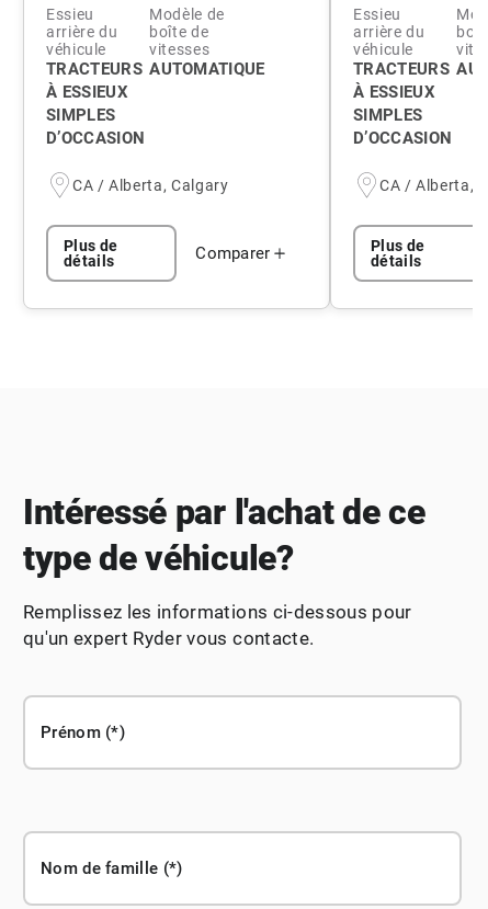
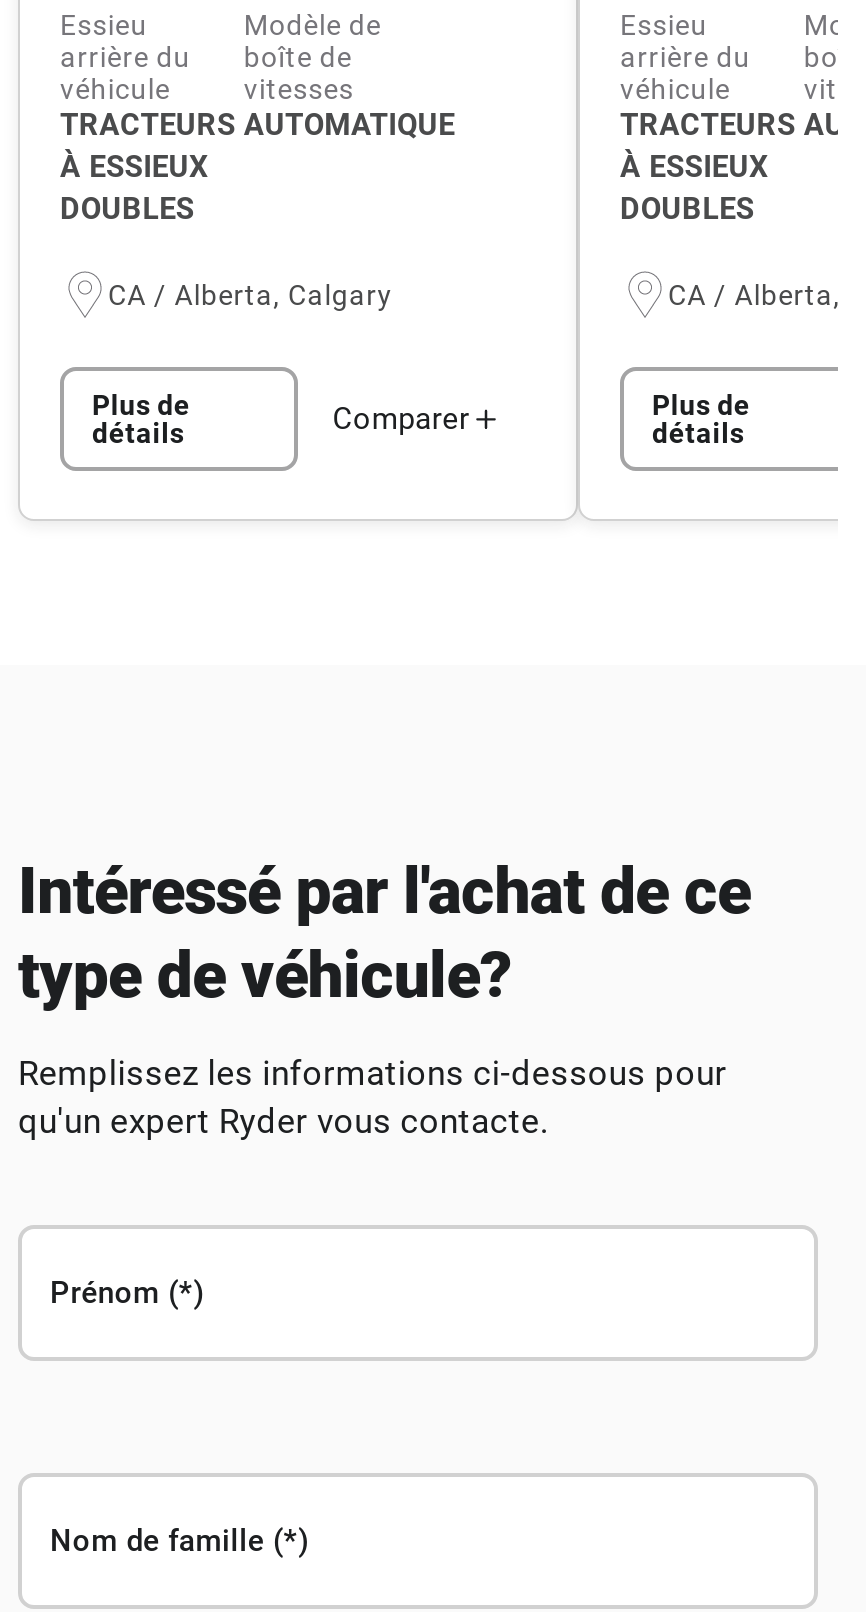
[46,106,145,149] SIMPLES | D’OCCASION -> [60,192,194,228] DOUBLES
[353,106,452,149] SIMPLES | D’OCCASION -> [620,192,754,228] DOUBLES

